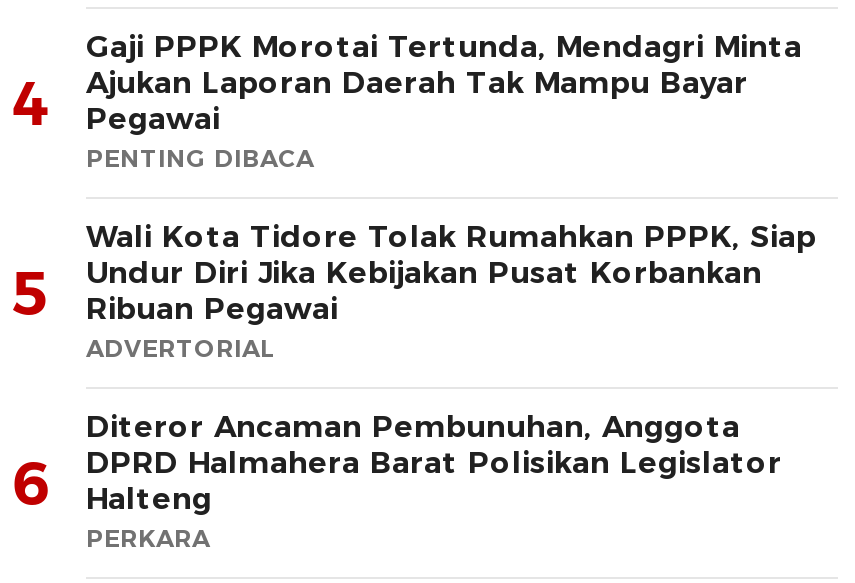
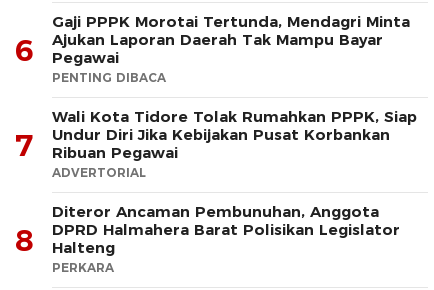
[12,64,748,141] 4 Ajukan Laporan Daerah Tak Mampu Bayar Pegawai -> [15,30,383,69] 6 Ajukan Laporan Daerah Tak Mampu Bayar Pegawai
[12,254,762,331] 5 Undur Diri Jika Kebijakan Pusat Korbankan Ribuan Pegawai -> [15,125,390,164] 7 Undur Diri Jika Kebijakan Pusat Korbankan Ribuan Pegawai
[12,444,782,521] 6 DPRD Halmahera Barat Polisikan Legislator Halteng -> [15,220,400,259] 8 DPRD Halmahera Barat Polisikan Legislator Halteng

